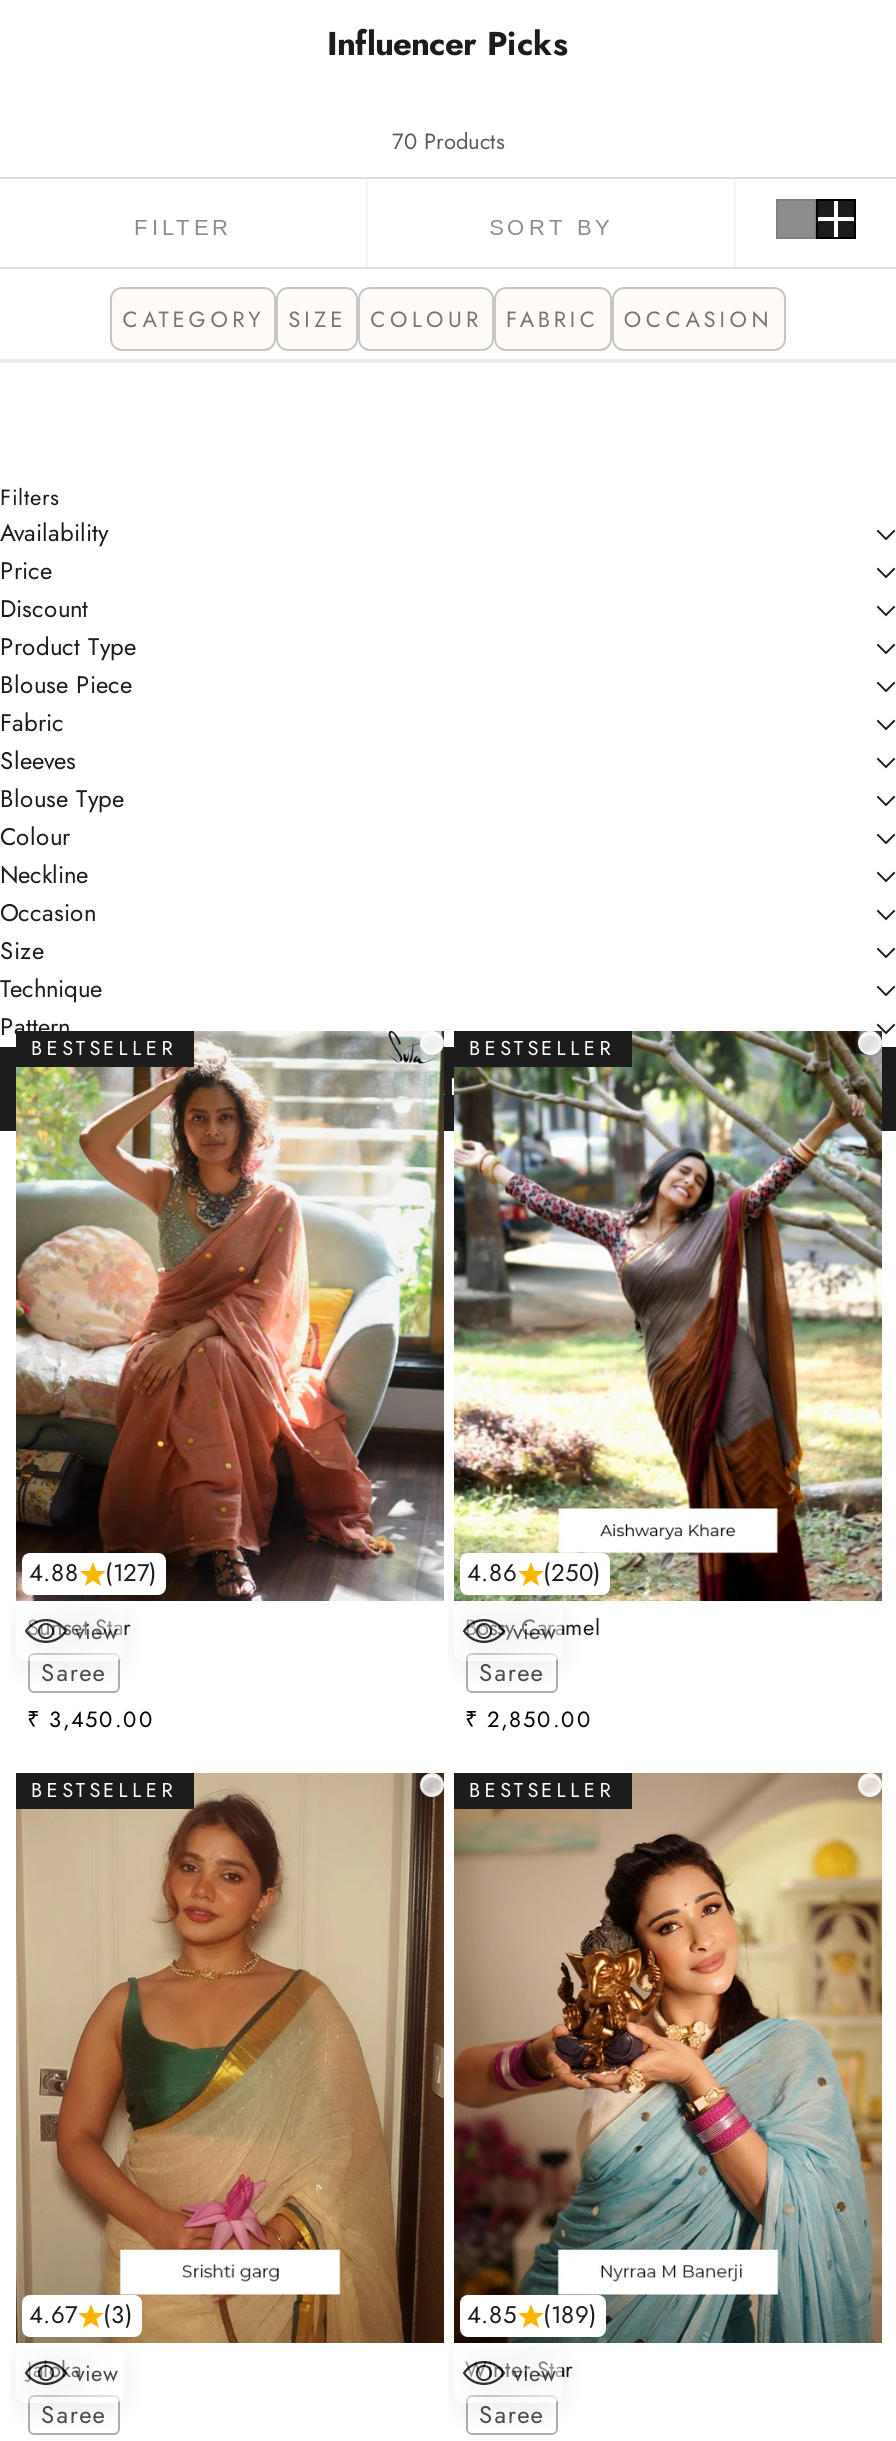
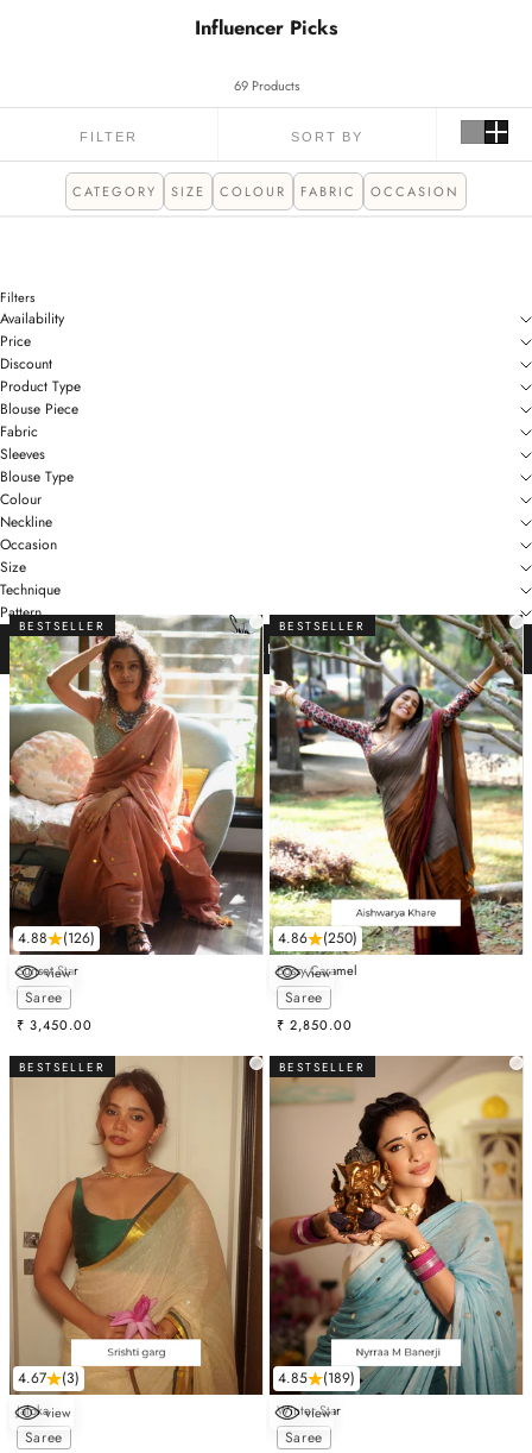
[392,125,504,157] 70 Products -> [233,77,299,96] 69 Products
[29,1555,157,1591] 4.88 (127) -> [17,927,94,948] 4.88 (126)

